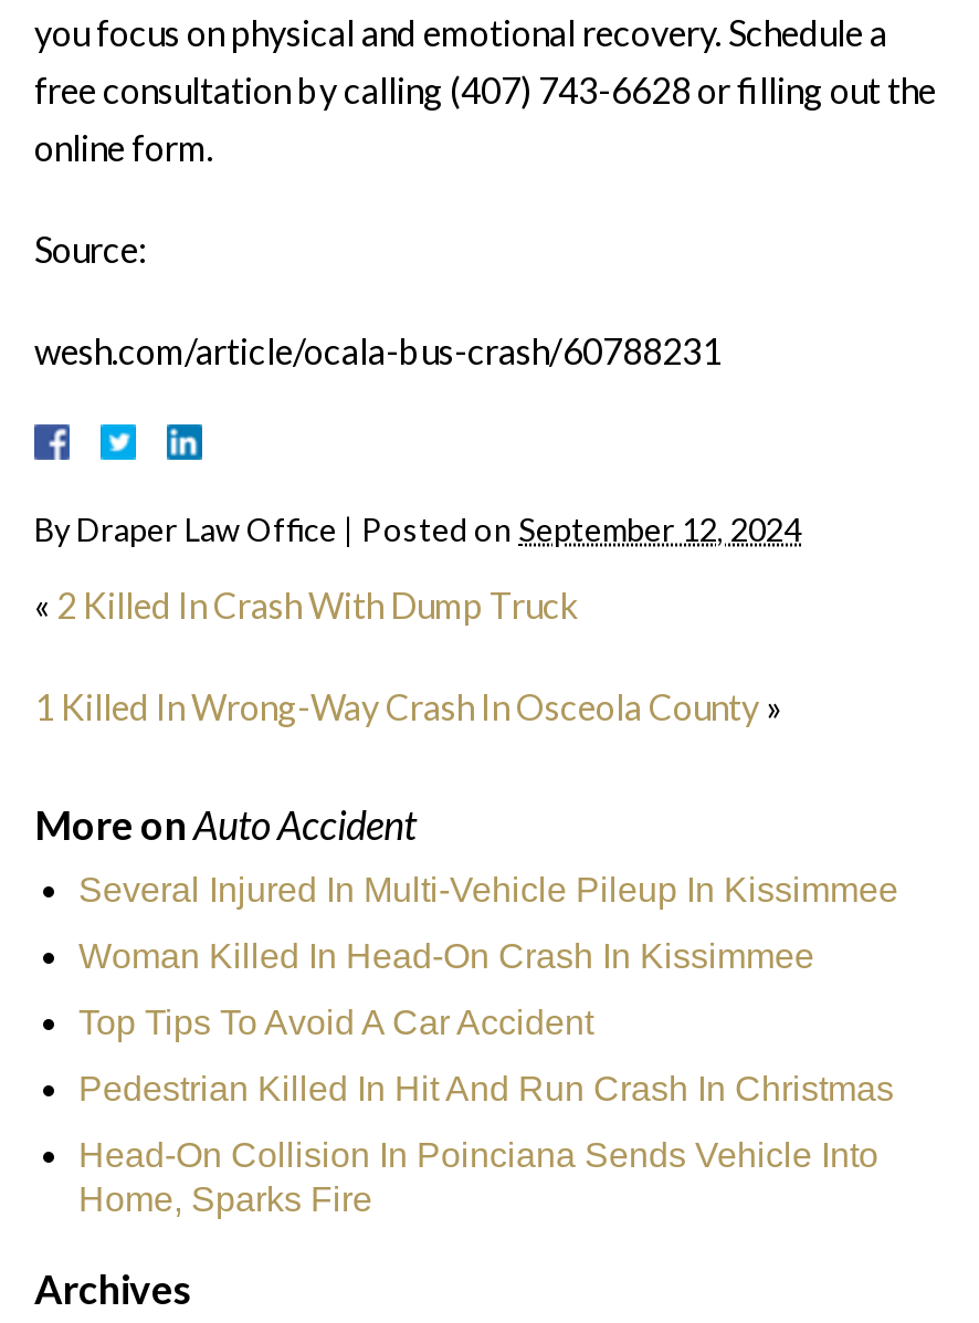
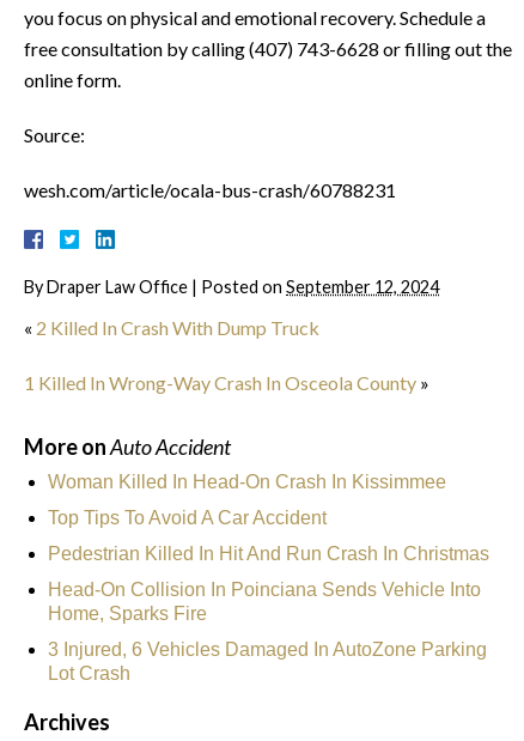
[78,871,898,909] Several Injured In Multi-Vehicle Pileup In Kissimmee -> none
moved [78,937,894,1218] -> [48,472,489,624]: Woman Killed In Head-On Crash In Kissimmee | Top Tips To Avoid A Car Accident | Pedestrian Killed In Hit And Run Crash In Christmas | Head-On Collision In Poinciana Sends Vehicle Into | Home, Sparks Fire
none -> [48,639,487,684] 3 Injured, 6 Vehicles Damaged In AutoZone Parking | Lot Crash

